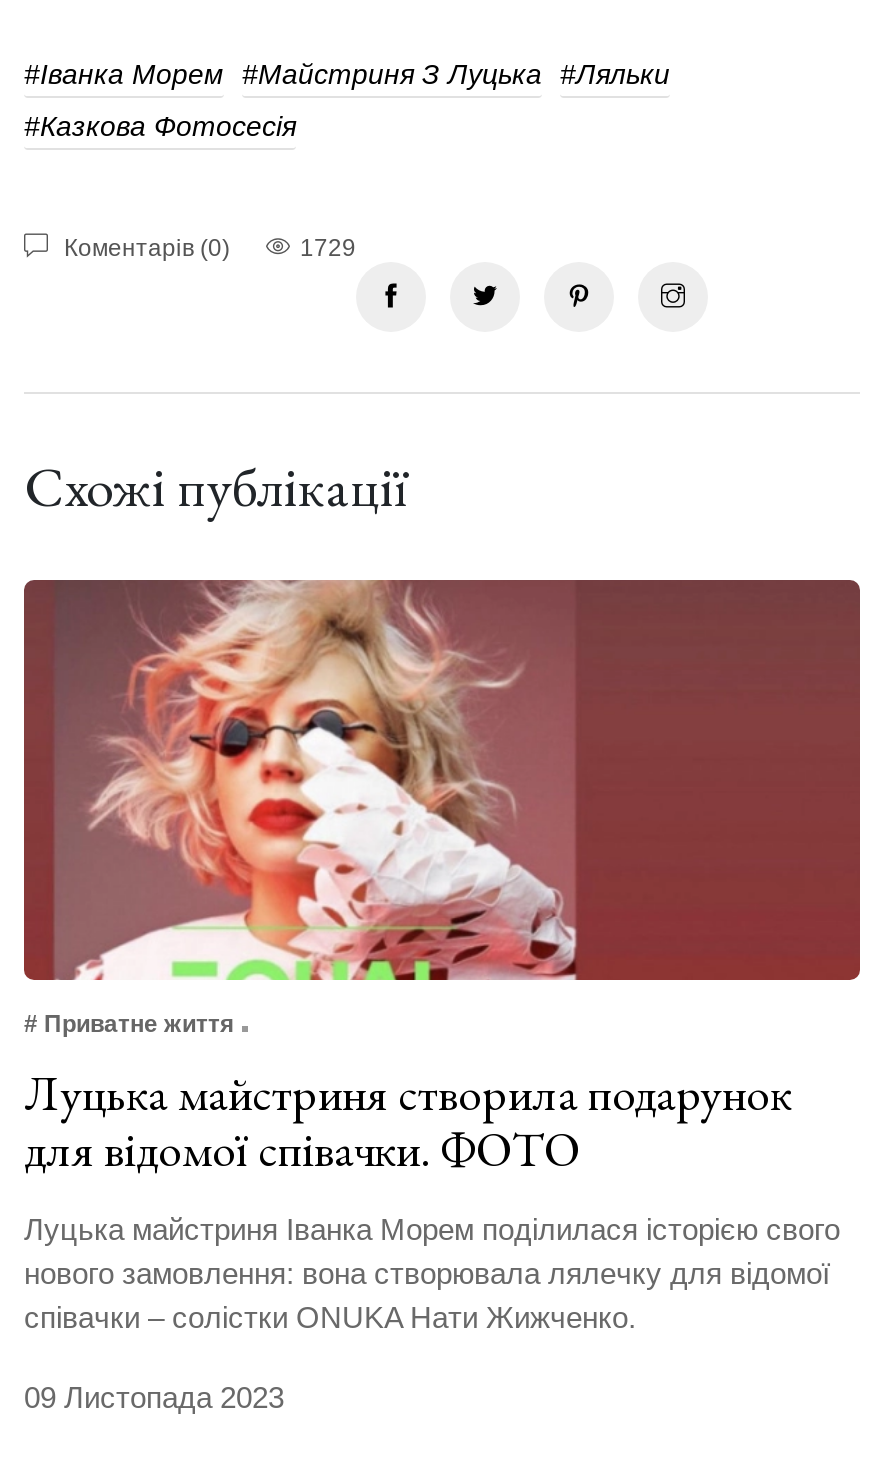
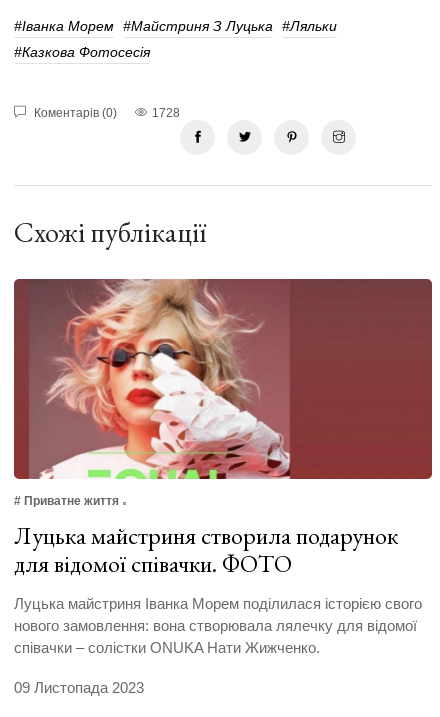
[300,235,356,263] 1729 -> [152,106,180,120] 1728

